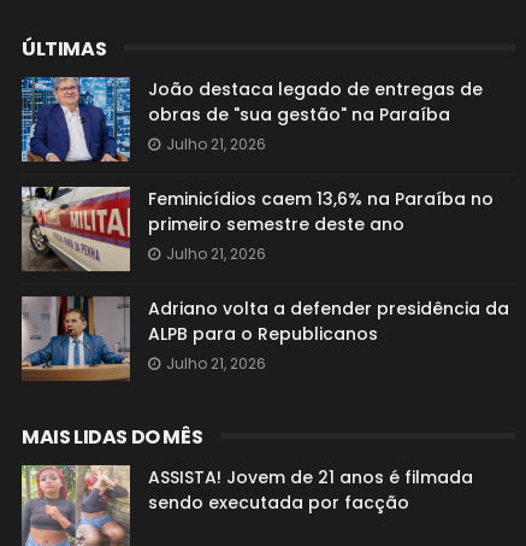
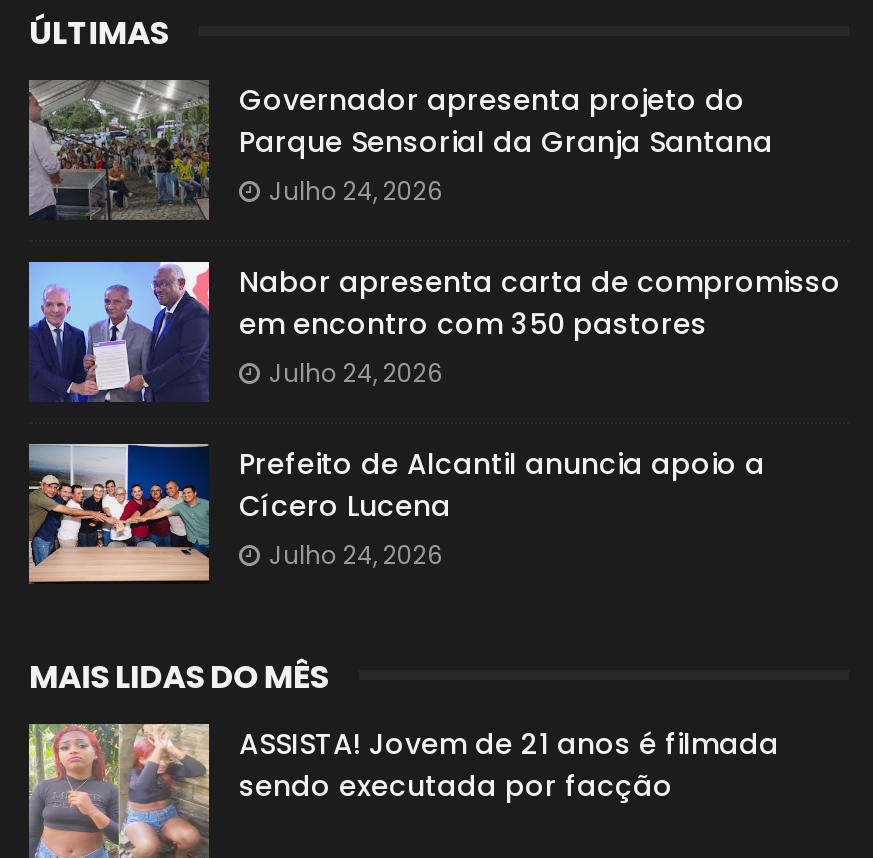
[20,76,483,163] [image] | João destaca legado de entregas de | obras de "sua gestão" na Paraíba | Julho 21, 2026 -> [27,78,773,222] [image] | Governador apresenta projeto do | Parque Sensorial da Granja Santana | Julho 24, 2026
[20,186,494,272] [image] | Feminicídios caem 13,6% na Paraíba no | primeiro semestre deste ano | Julho 21, 2026 -> [27,260,841,402] [image] | Nabor apresenta carta de compromisso | em encontro com 350 pastores | Julho 24, 2026
[20,297,509,381] [image] | Adriano volta a defender presidência da | ALPB para o Republicanos | Julho 21, 2026 -> [27,442,765,584] [image] | Prefeito de Alcantil anuncia apoio a | Cícero Lucena | Julho 24, 2026

